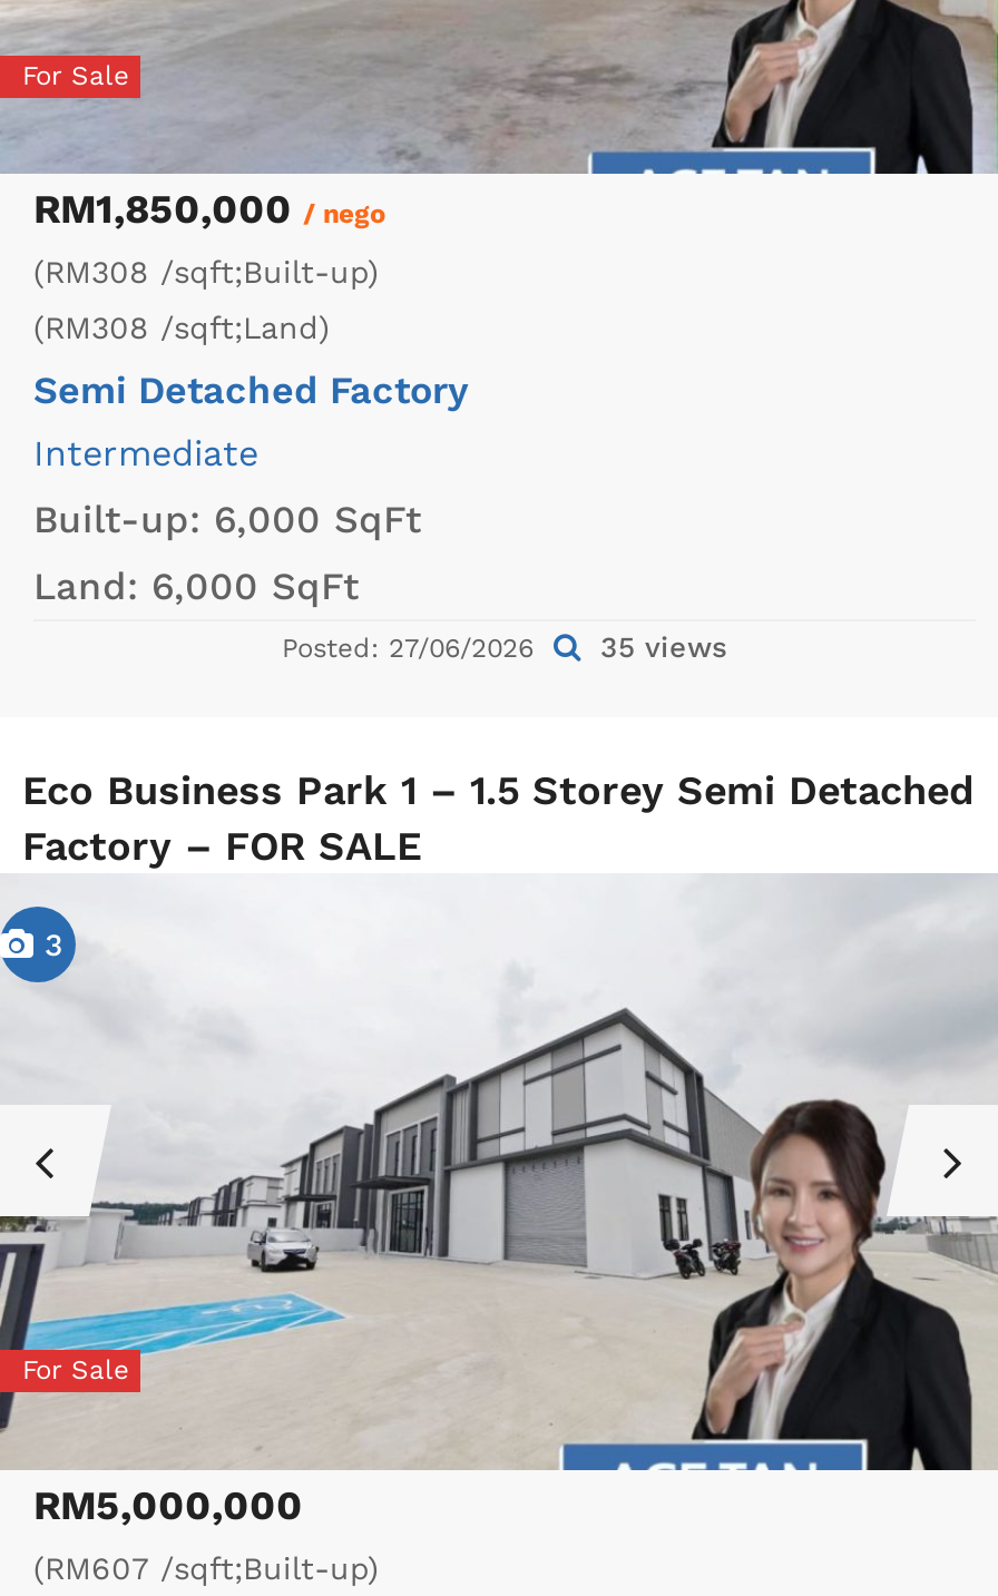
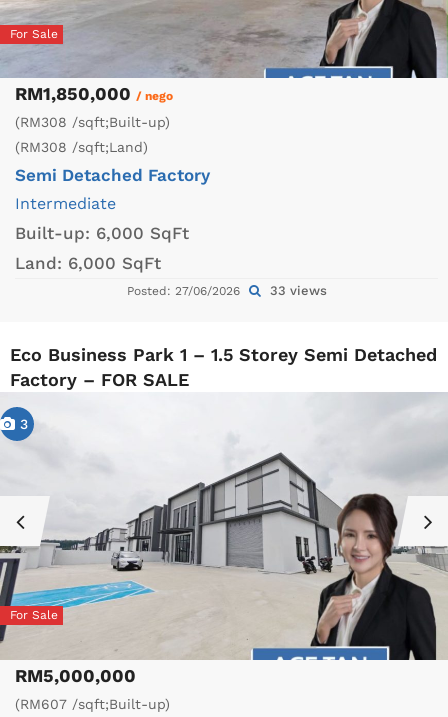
[282,631,727,664] Posted: 27/06/2026 35 views -> [126,283,326,298] Posted: 27/06/2026 33 views

